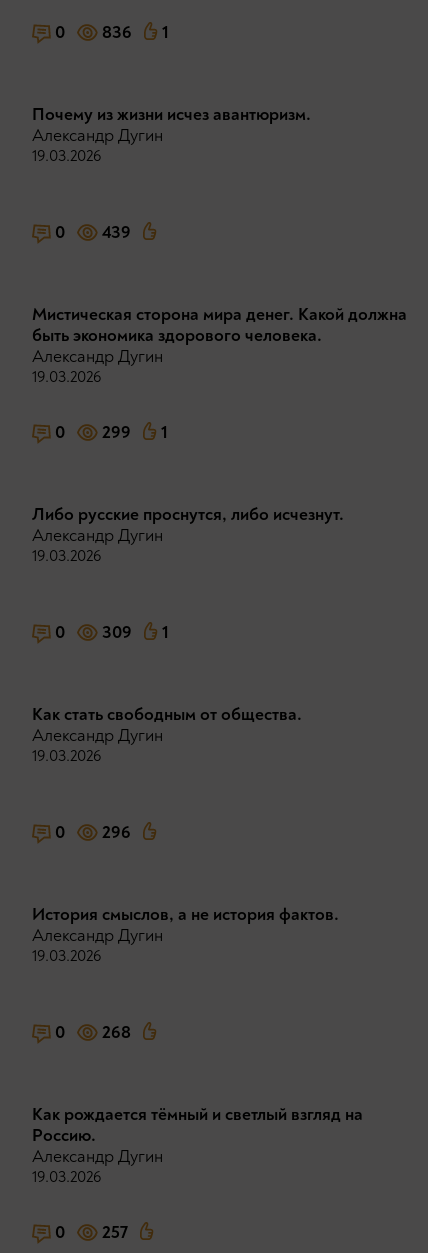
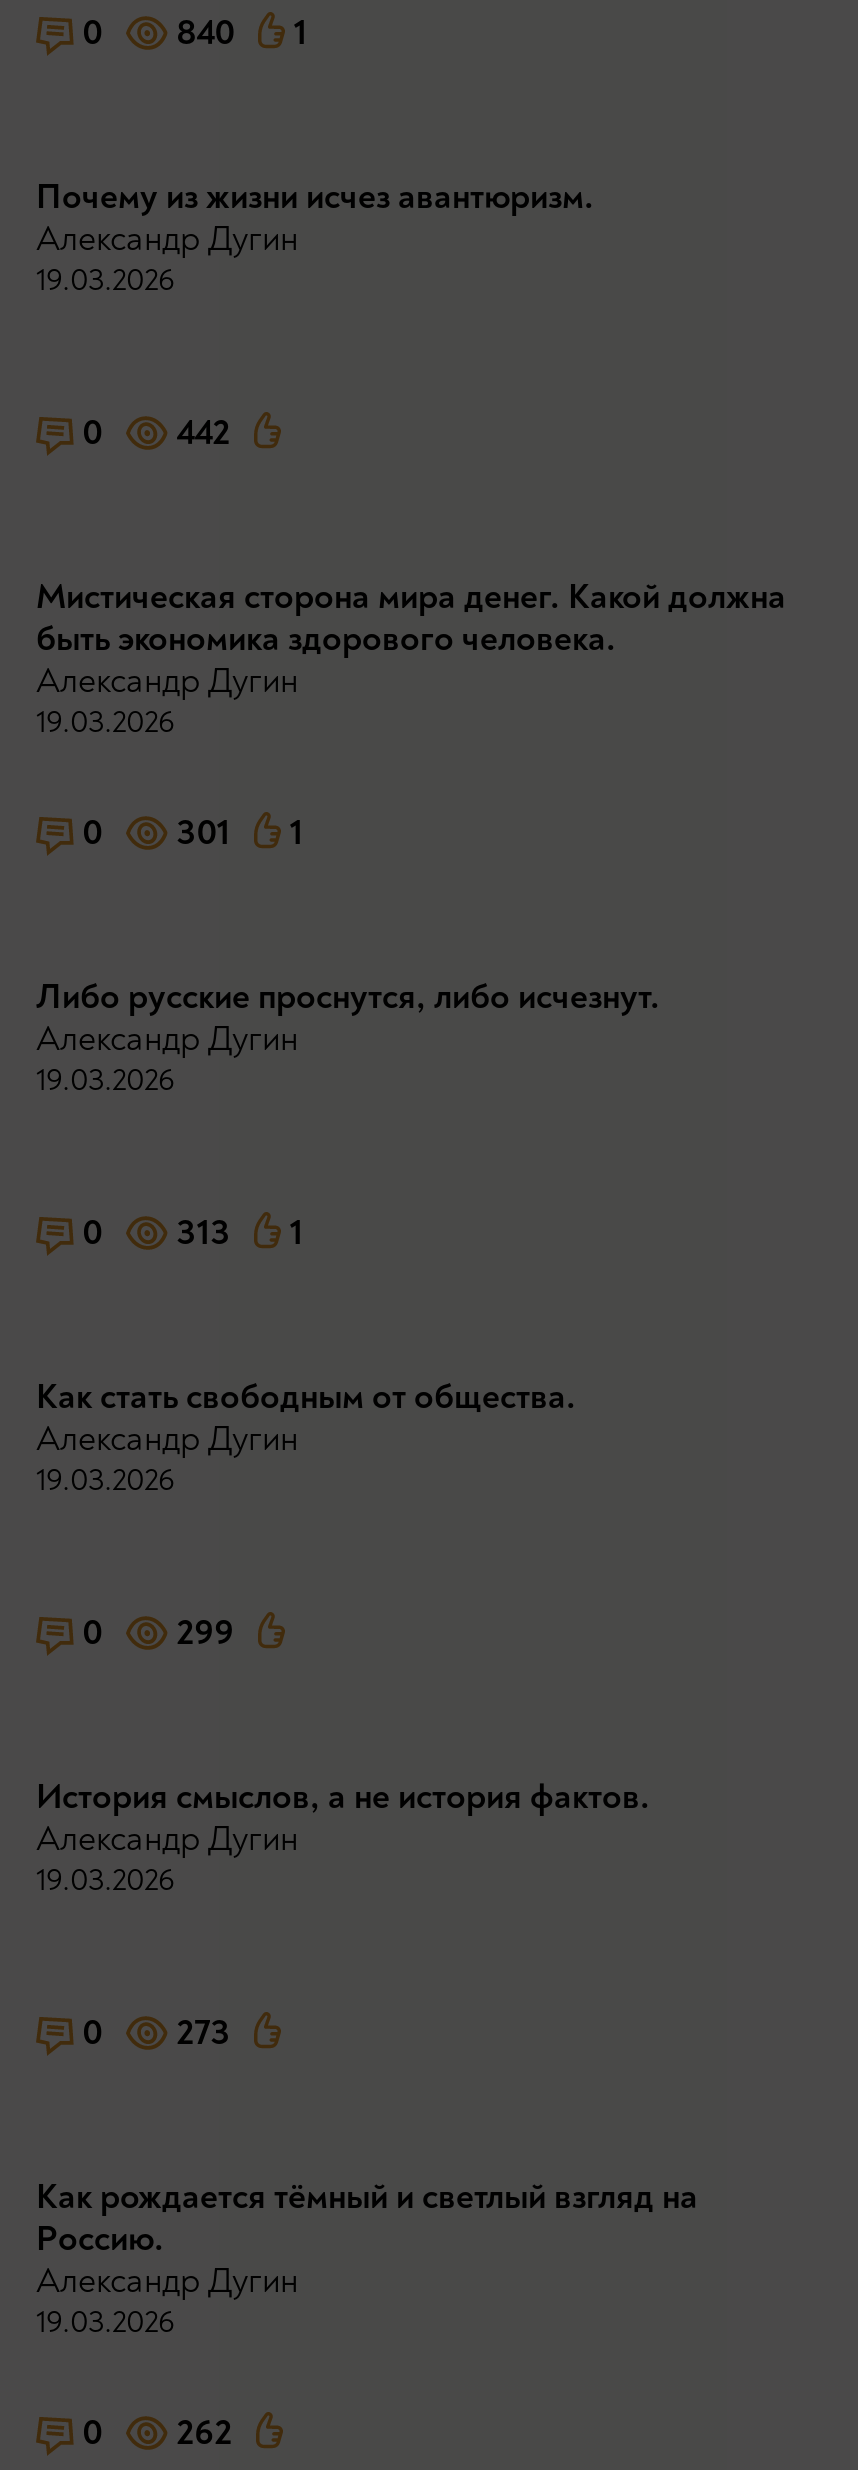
[51,20,177,43] 0 836 1 -> [74,9,323,55] 0 840 1
[51,220,143,243] 0 439 -> [74,409,255,455] 0 442
[51,420,176,443] 0 299 1 -> [74,809,319,855] 0 301 1
[51,620,177,643] 0 309 1 -> [74,1209,319,1255] 0 313 1
[51,820,143,843] 0 296 -> [74,1609,259,1655] 0 299
[51,1020,143,1043] 0 268 -> [74,2009,255,2055] 0 273
[51,1220,140,1243] 0 257 -> [74,2409,257,2455] 0 262

